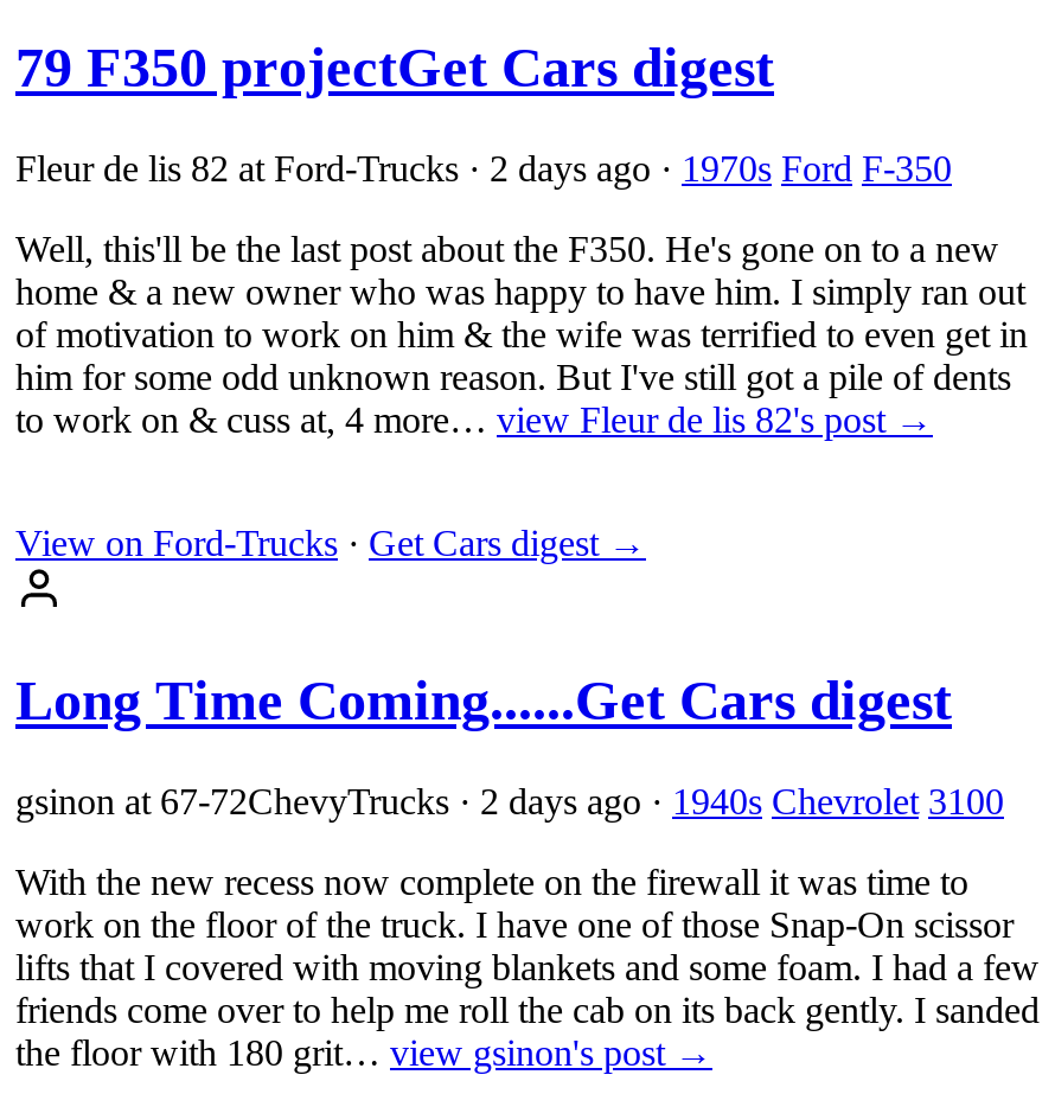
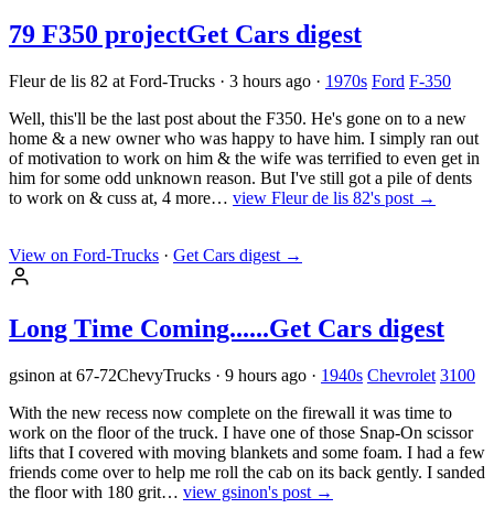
[15,147,952,188] Fleur de lis 82 at Ford-Trucks · 2 days ago · 1970s Ford F-350 -> [9,71,451,90] Fleur de lis 82 at Ford-Trucks · 3 hours ago · 1970s Ford F-350
[15,780,1004,820] gsinon at 67-72ChevyTrucks · 2 days ago · 1940s Chevrolet 3100 -> [9,365,475,384] gsinon at 67-72ChevyTrucks · 9 hours ago · 1940s Chevrolet 3100

